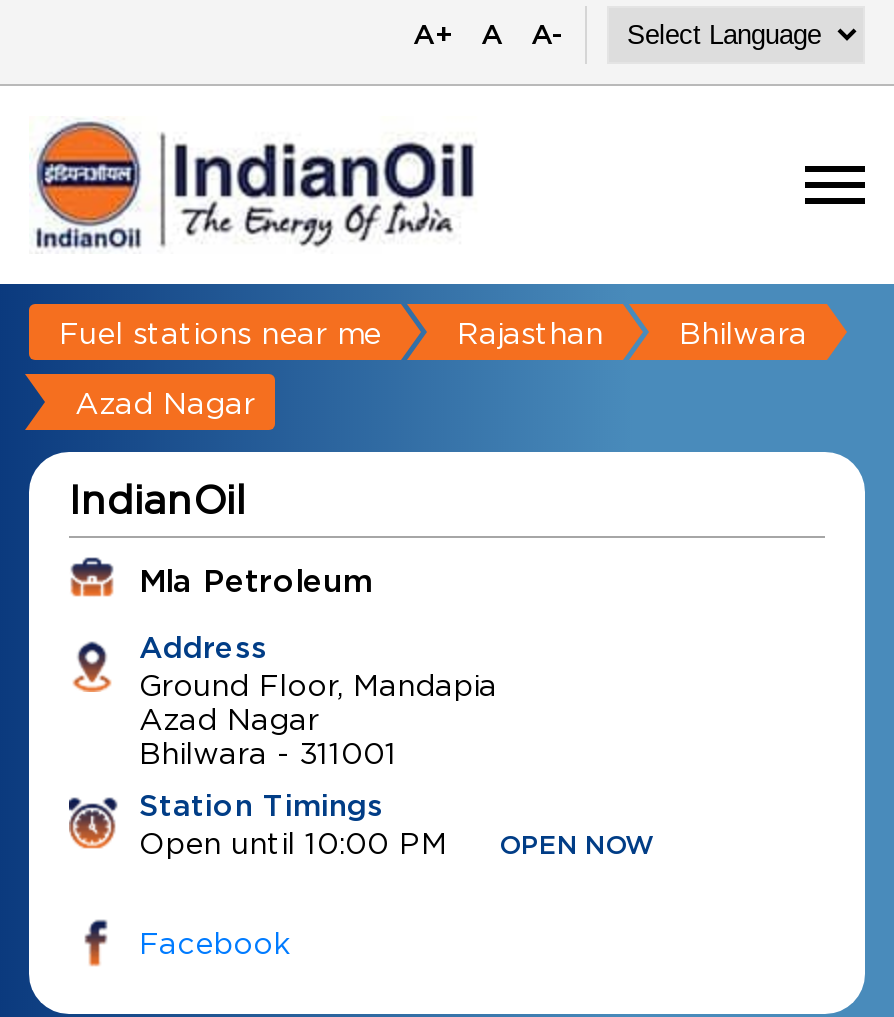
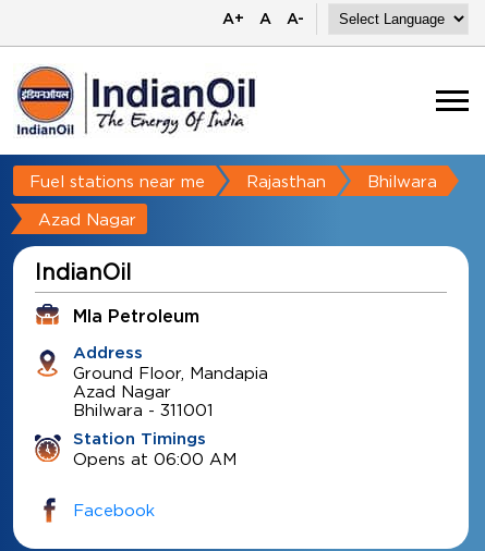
[139,826,655,860] Open until 10:00 PM | OPEN NOW -> [73,450,237,467] Opens at 06:00 AM

